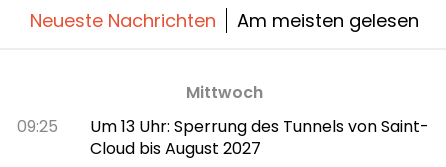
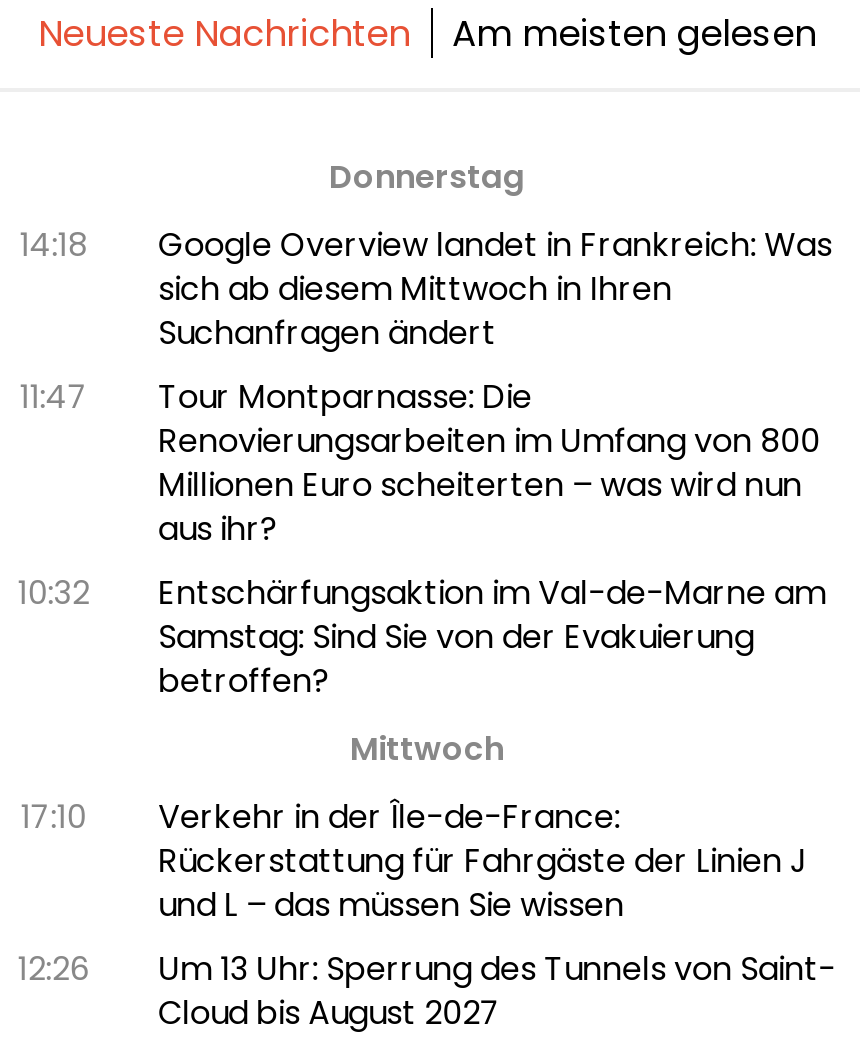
none -> [18,155,832,705] Donnerstag | 14:18 | Google Overview landet in Frankreich: Was | sich ab diesem Mittwoch in Ihren | Suchanfragen ändert | 11:47 | Tour Montparnasse: Die | Renovierungsarbeiten im Umfang von 800 | Millionen Euro scheiterten – was wird nun | aus ihr? | 10:32 | Entschärfungsaktion im Val-de-Marne am | Samstag: Sind Sie von der Evakuierung | betroffen?
[17,115,58,138] 09:25 -> [18,795,808,993] 17:10 | Verkehr in der Île-de-France: | Rückerstattung für Fahrgäste der Linien J | und L – das müssen Sie wissen | 12:26

